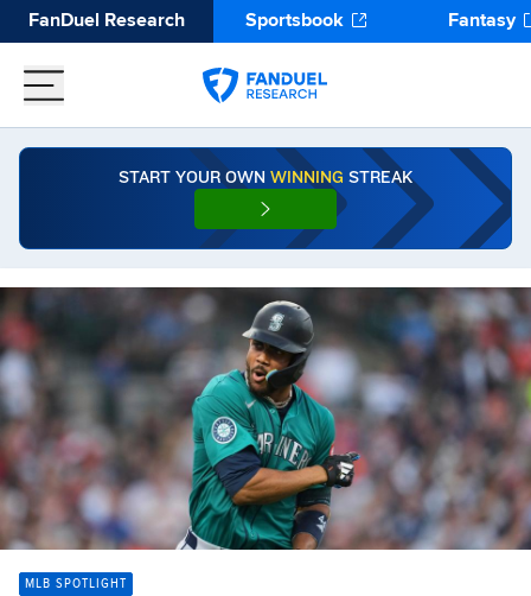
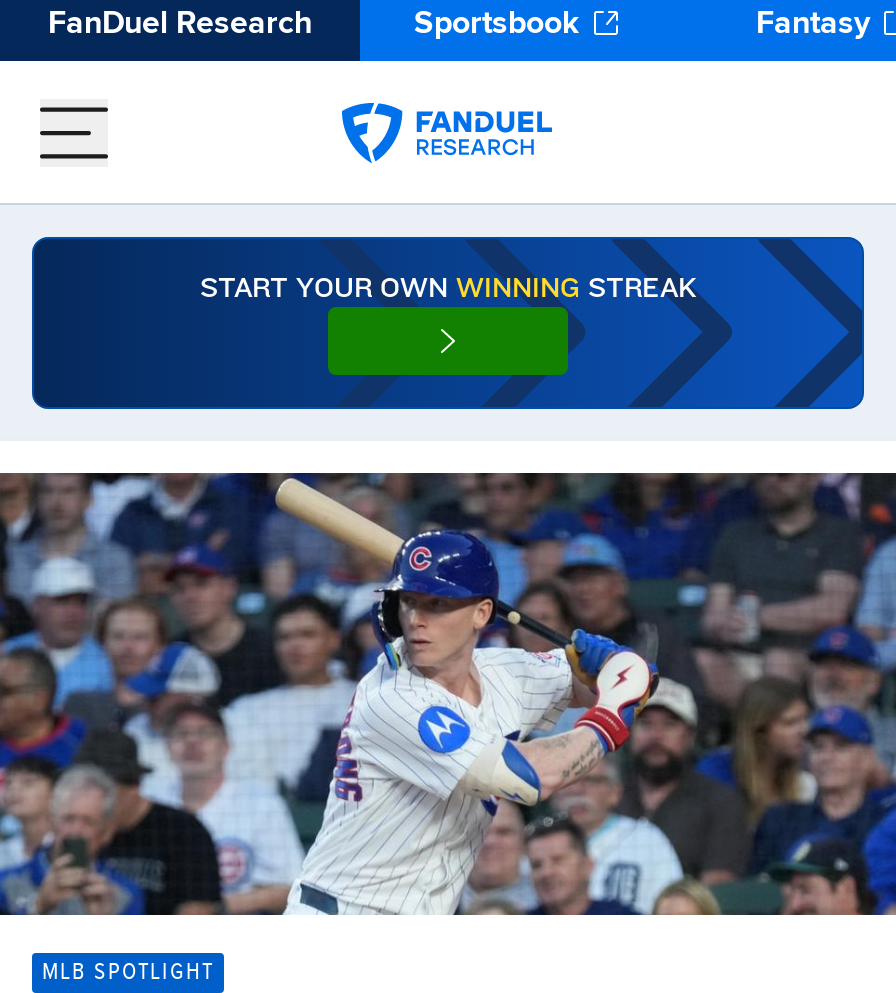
[4,287,527,551] [image] -> [6,473,890,917] [image]

